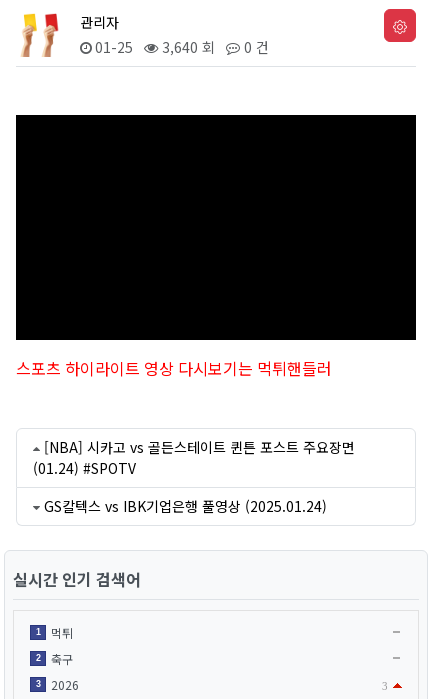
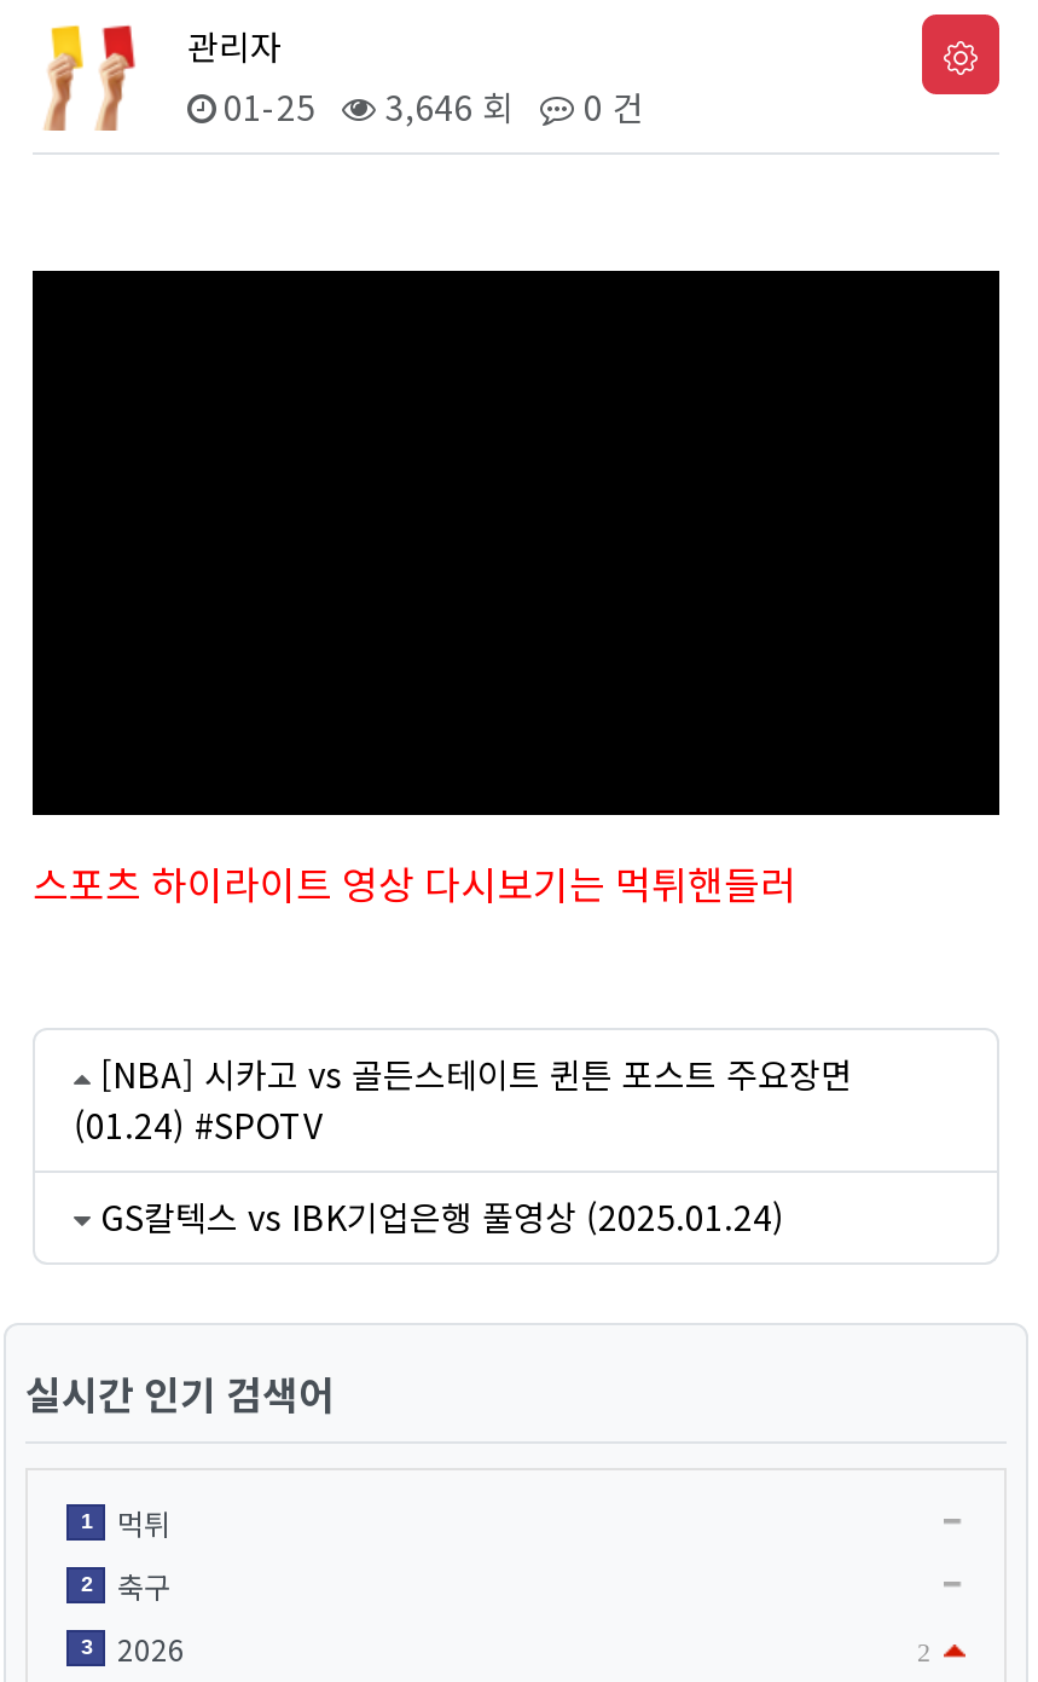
[92,37,269,57] 01-25 3,640 회 0 건 -> [216,82,644,131] 01-25 3,646 회 0 건
[382,680,388,692] 3 -> [917,1637,932,1666] 2

